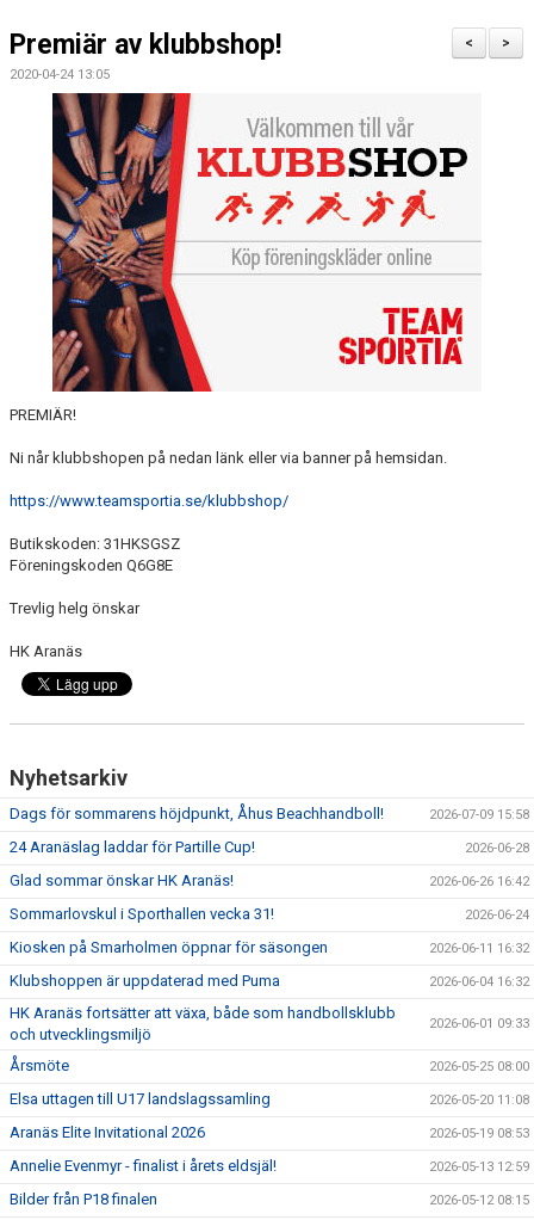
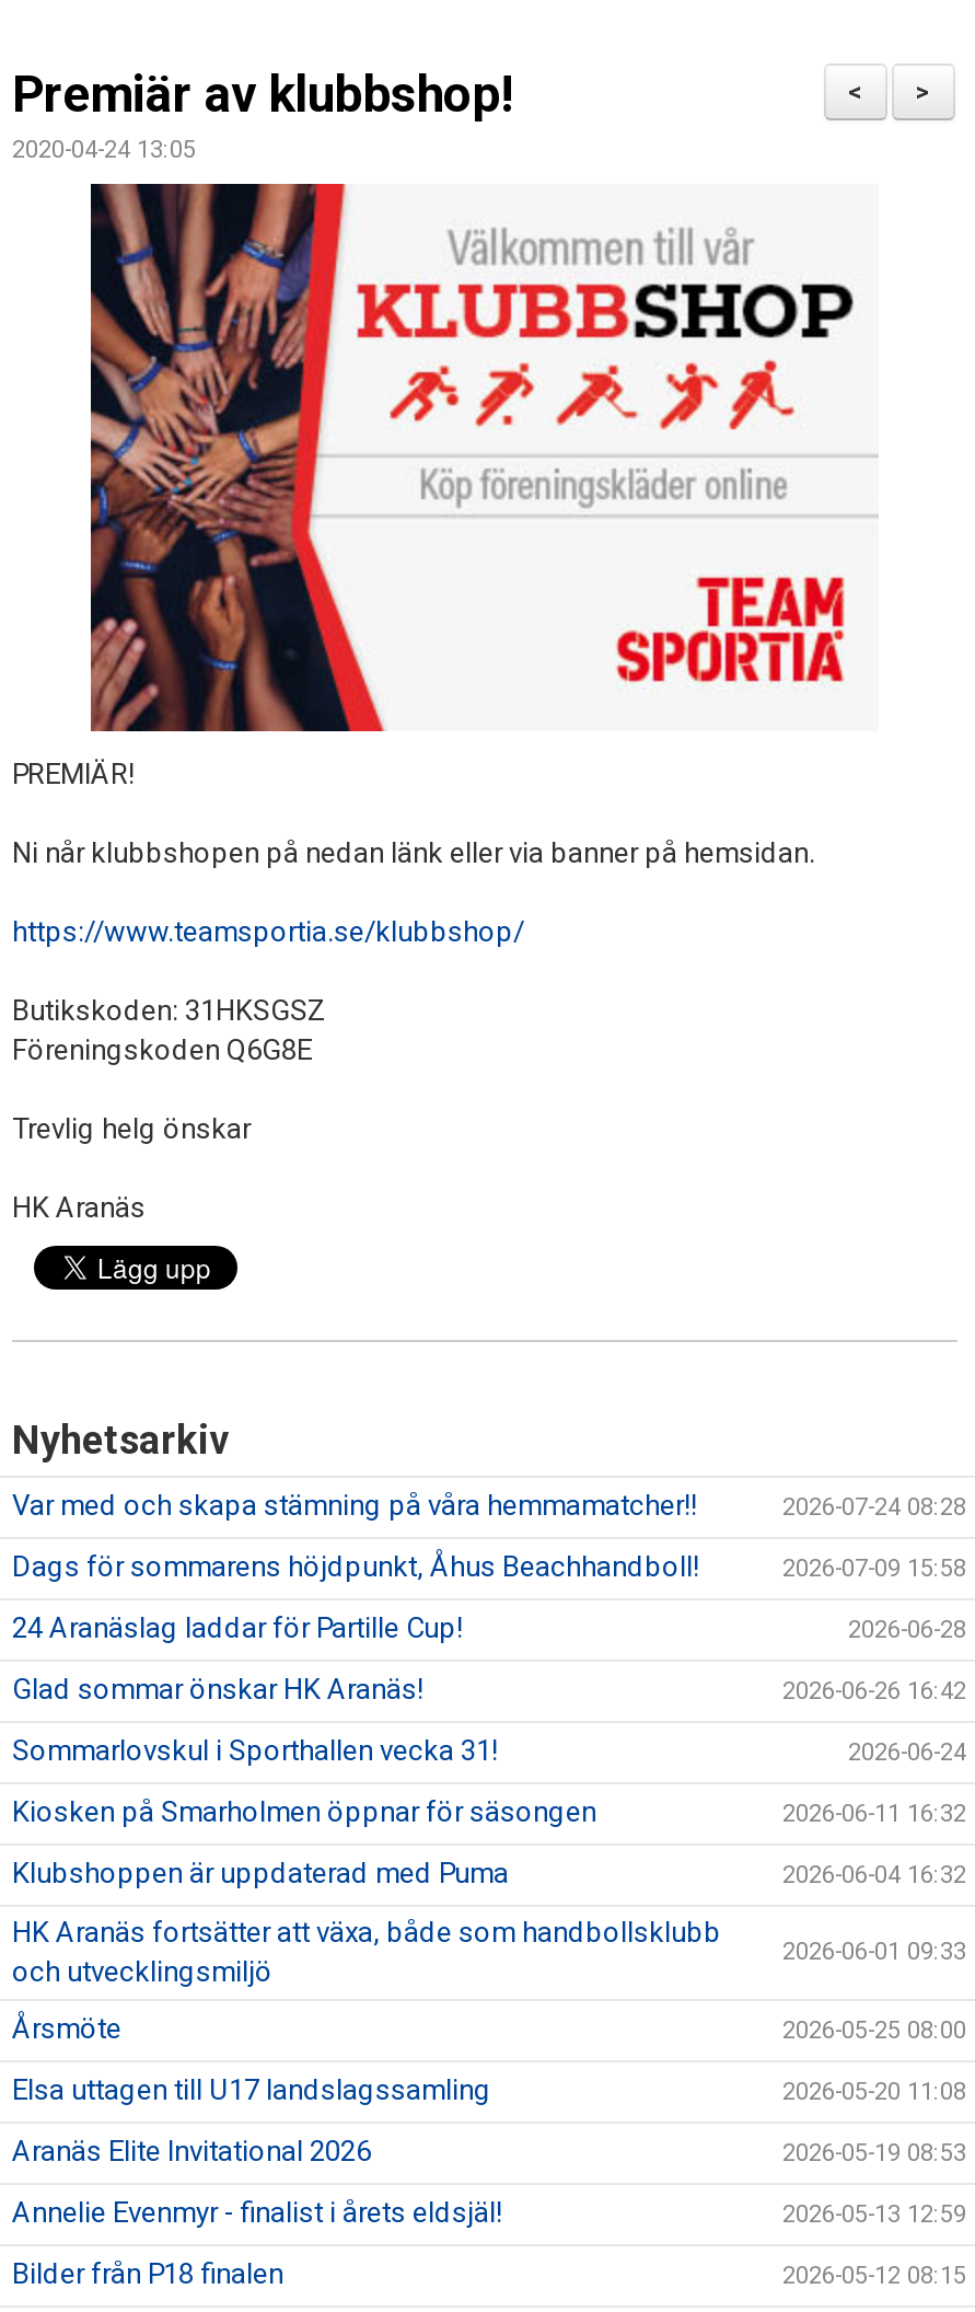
none -> [12,1489,966,1522] Var med och skapa stämning på våra hemmamatcher!! | 2026-07-24 08:28

